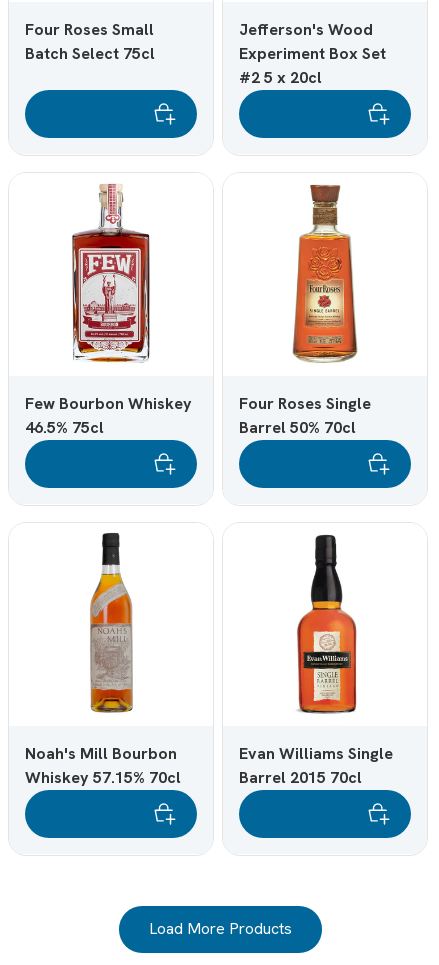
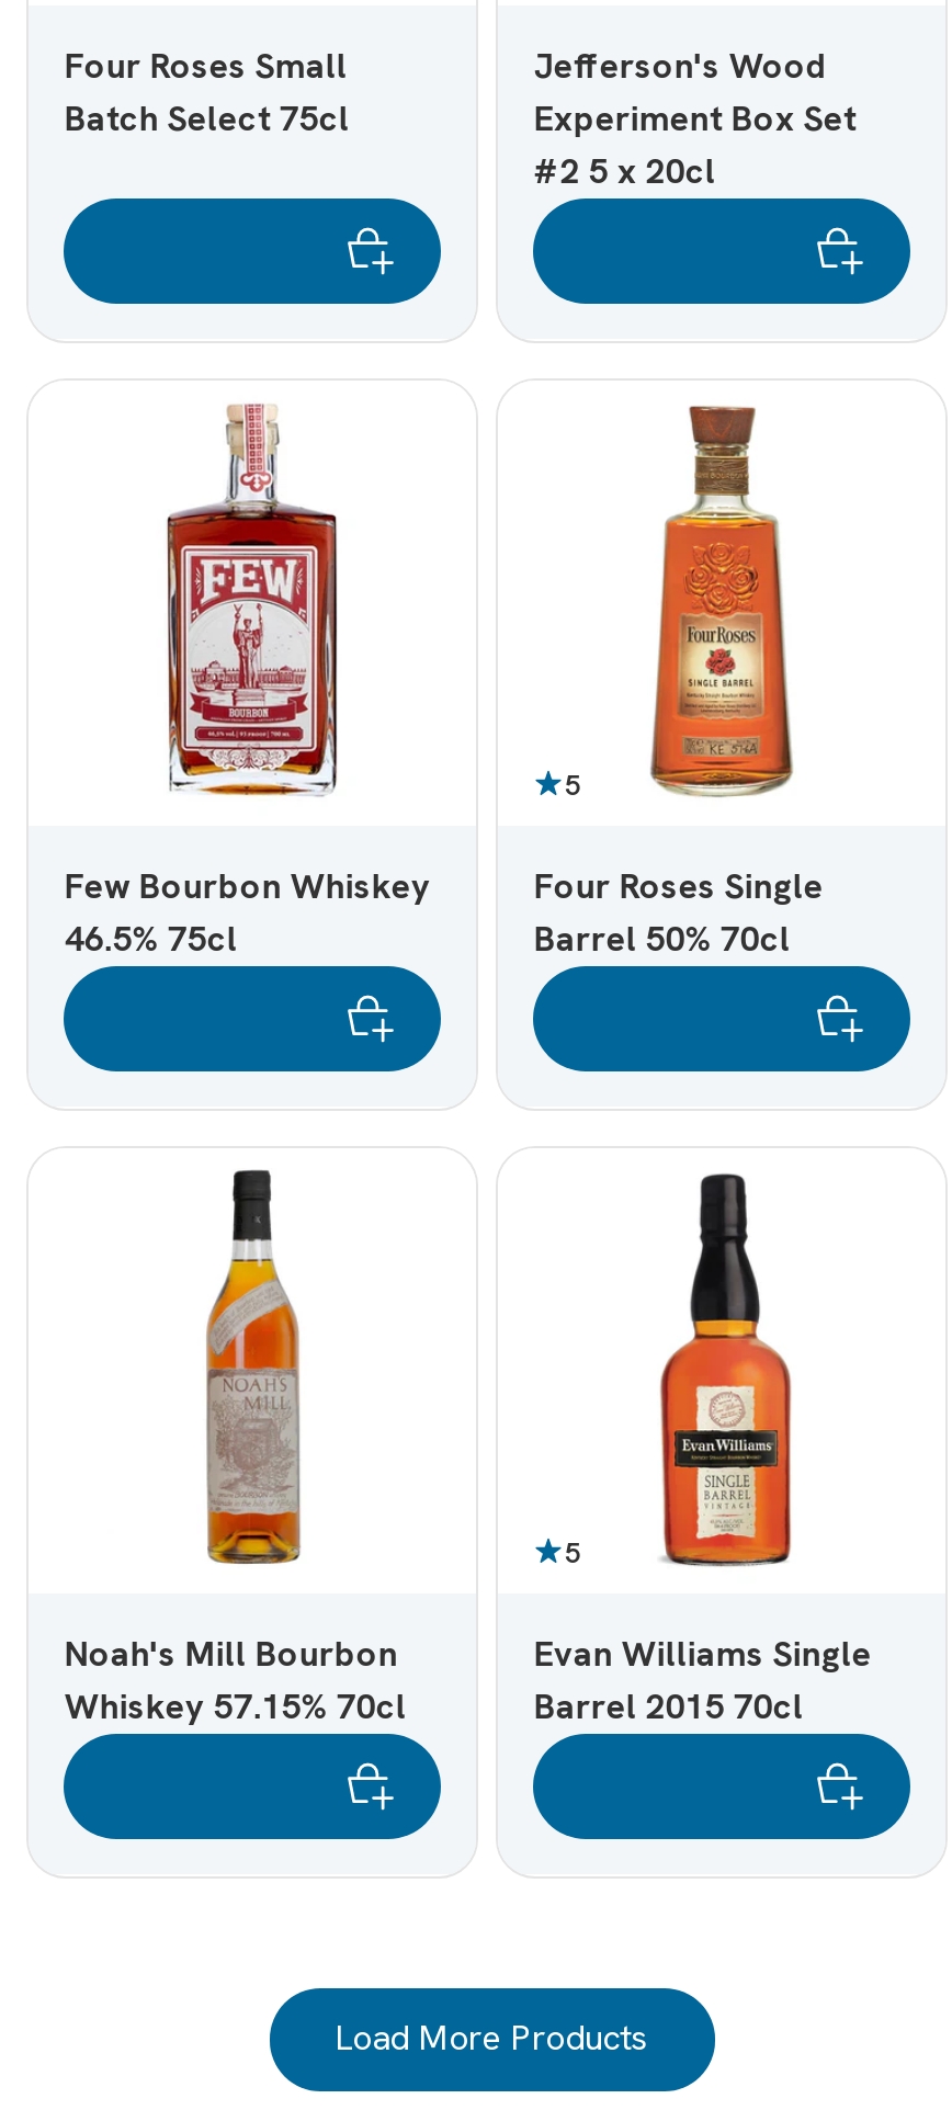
none -> [565,766,580,803] 5
none -> [565,1534,580,1571] 5

